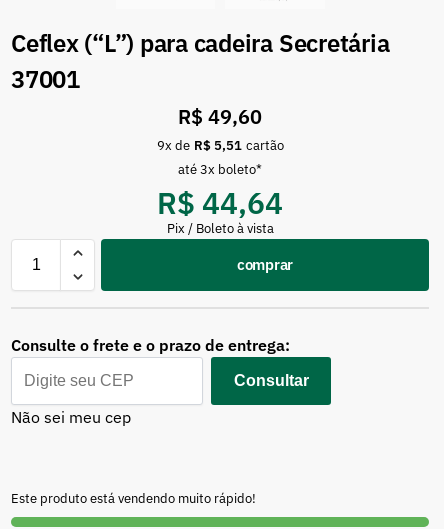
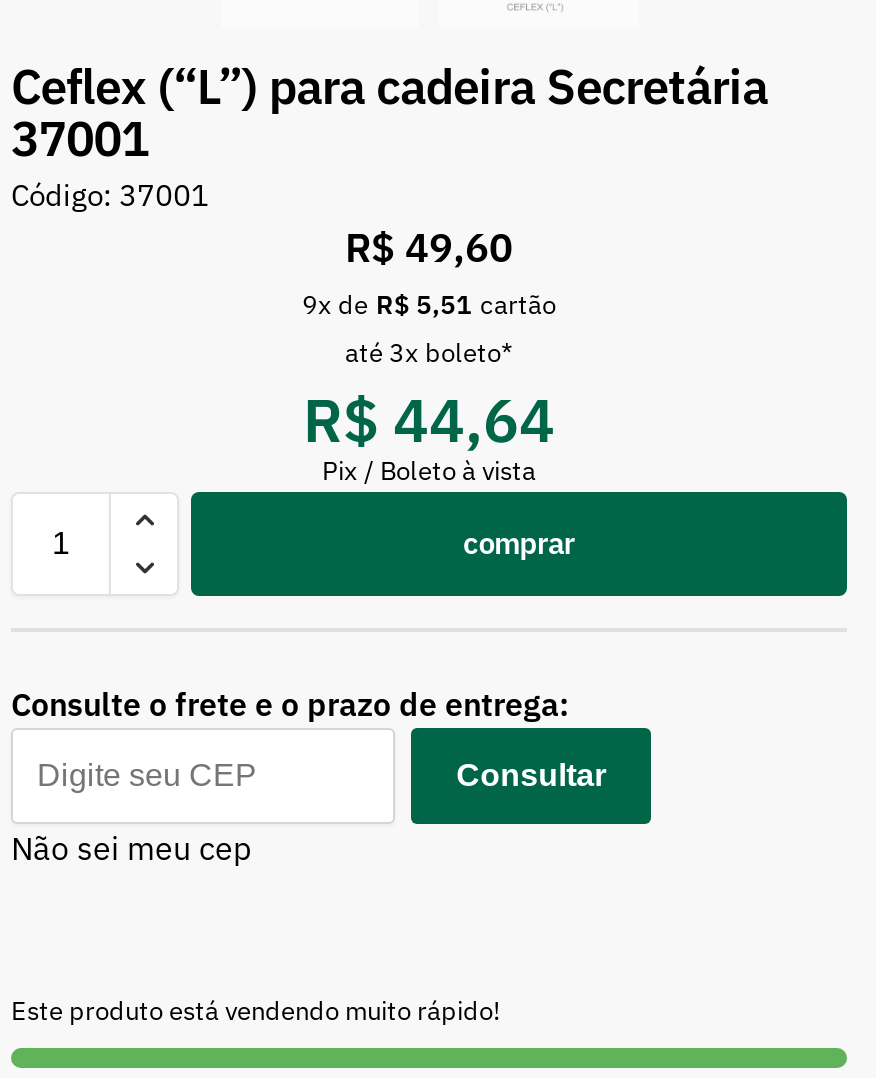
none -> [11,177,209,215] Código: 37001

